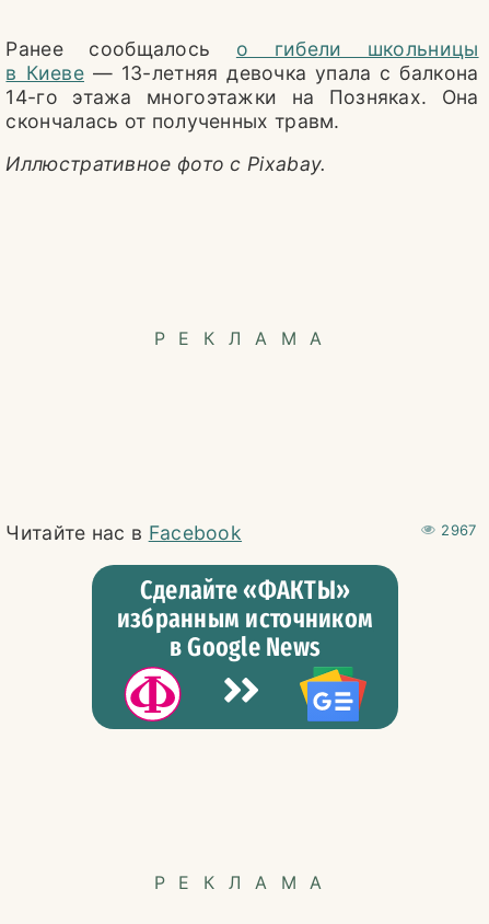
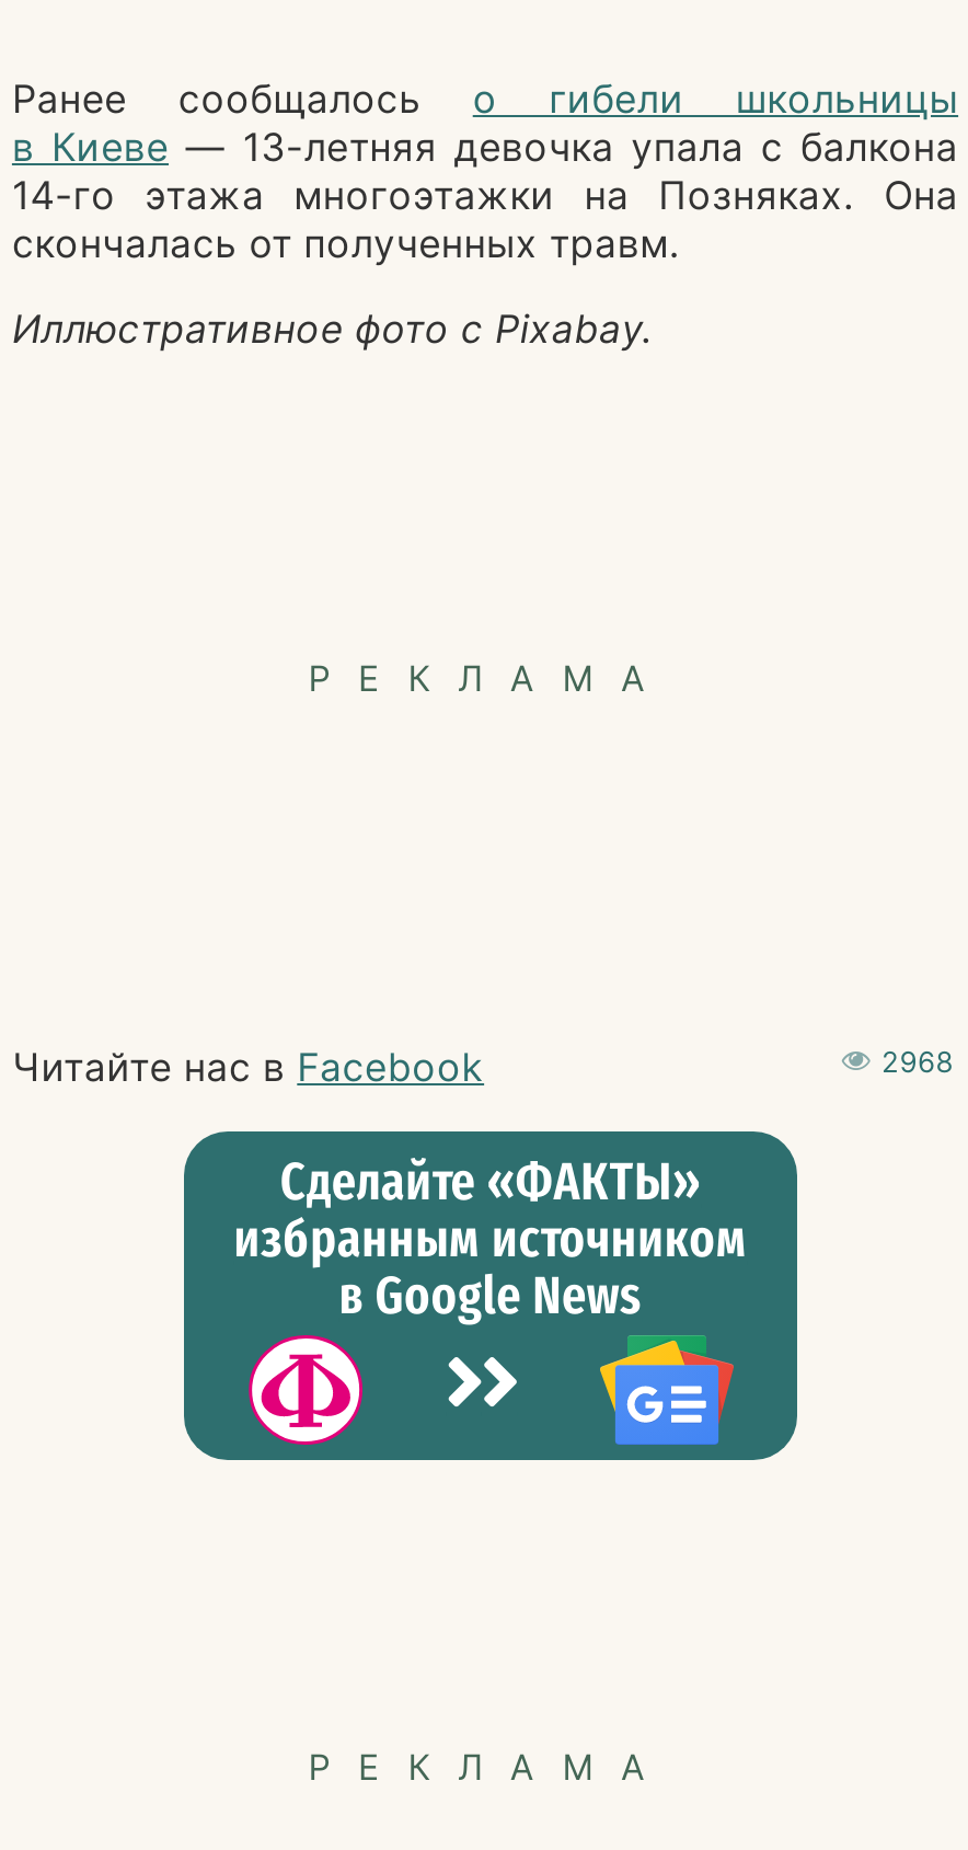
[441,522,476,539] 2967 -> [881,1045,954,1080] 2968

